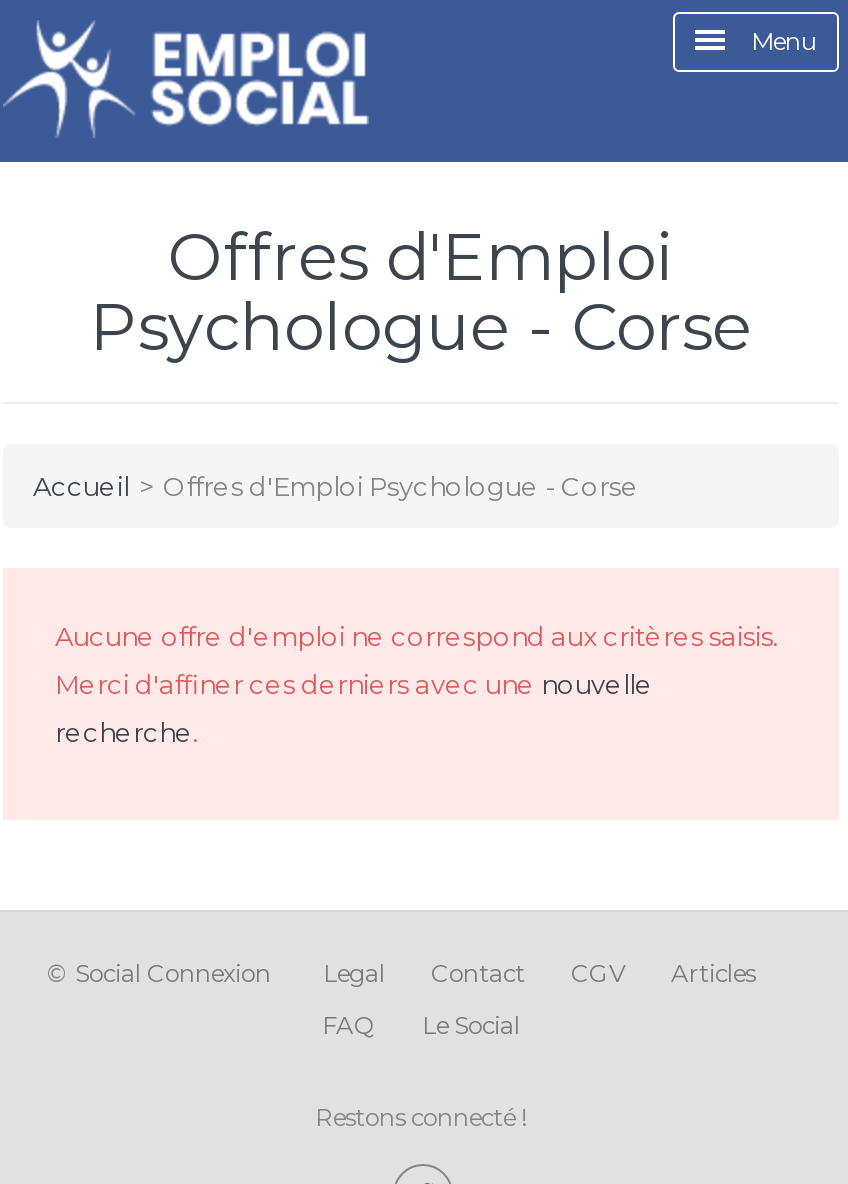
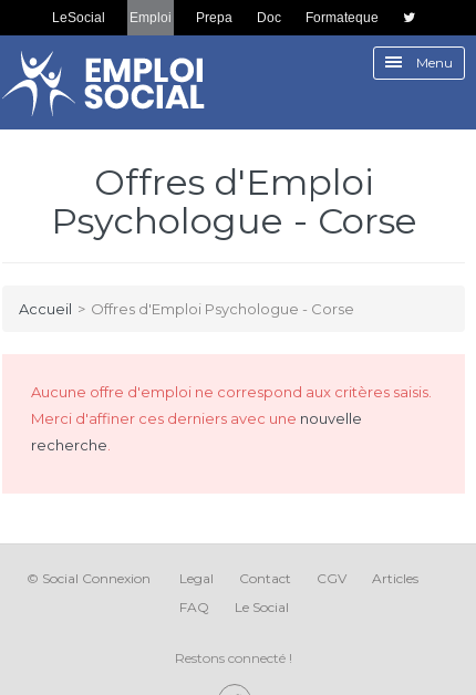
none -> [52,10,378,25] LeSocial | Emploi | Prepa | Doc | Formateque

